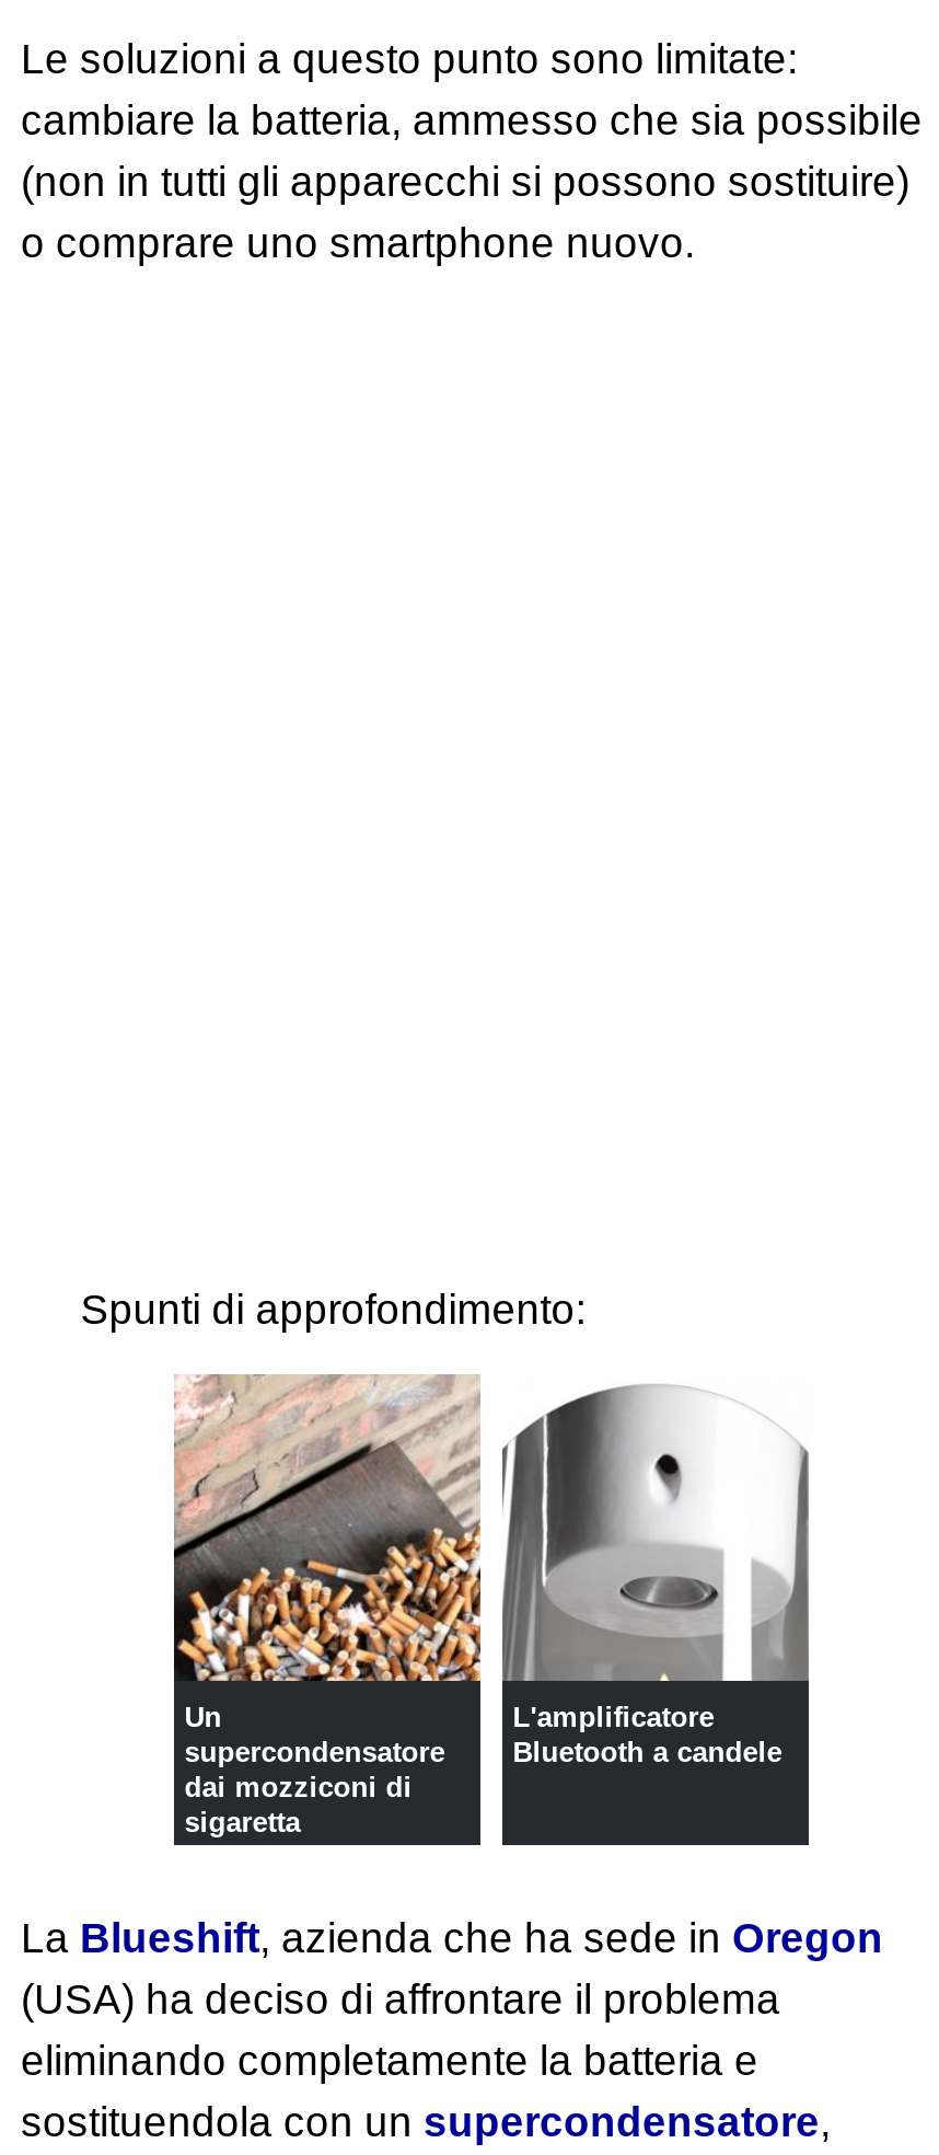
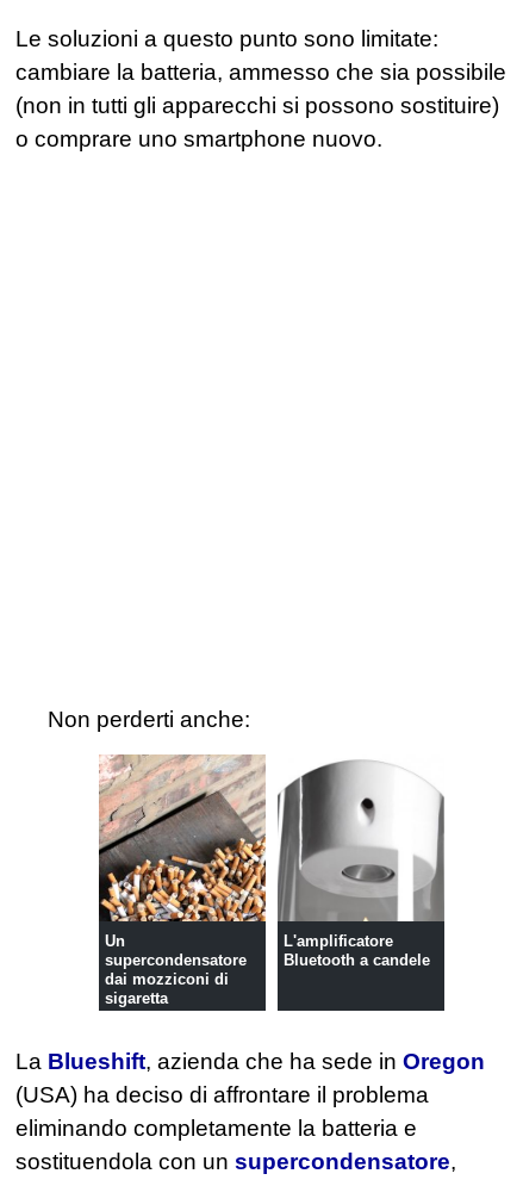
[80,1287,586,1333] Spunti di approfondimento: -> [48,707,250,732] Non perderti anche:

